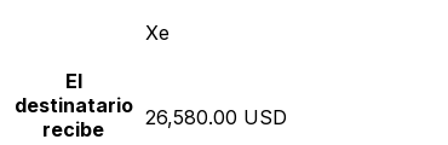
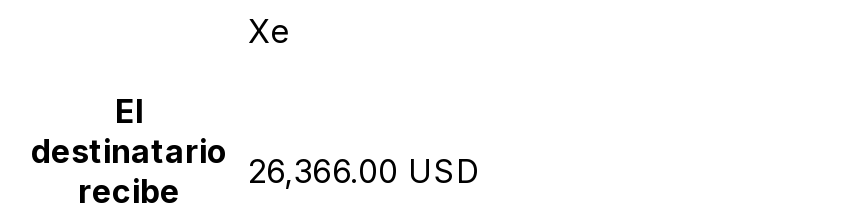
[14,93,287,141] destinatario recibe 26,580.00 USD -> [31,130,480,210] destinatario recibe 26,366.00 USD

